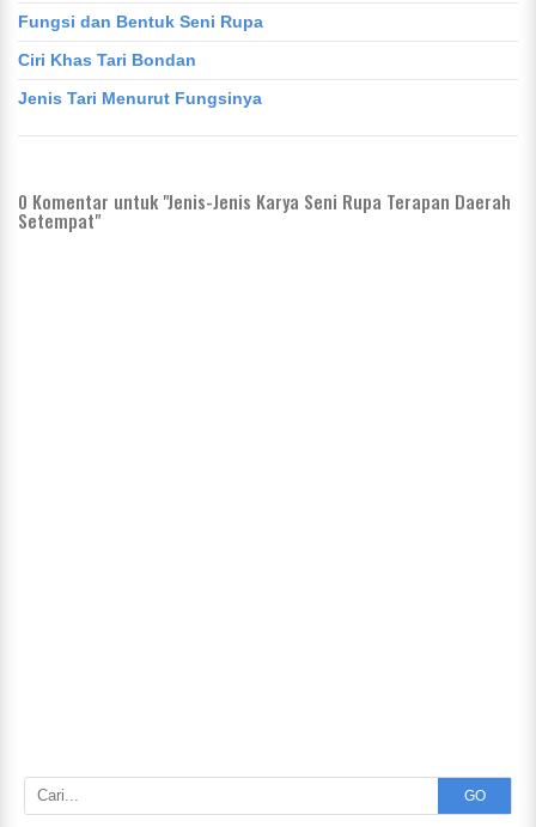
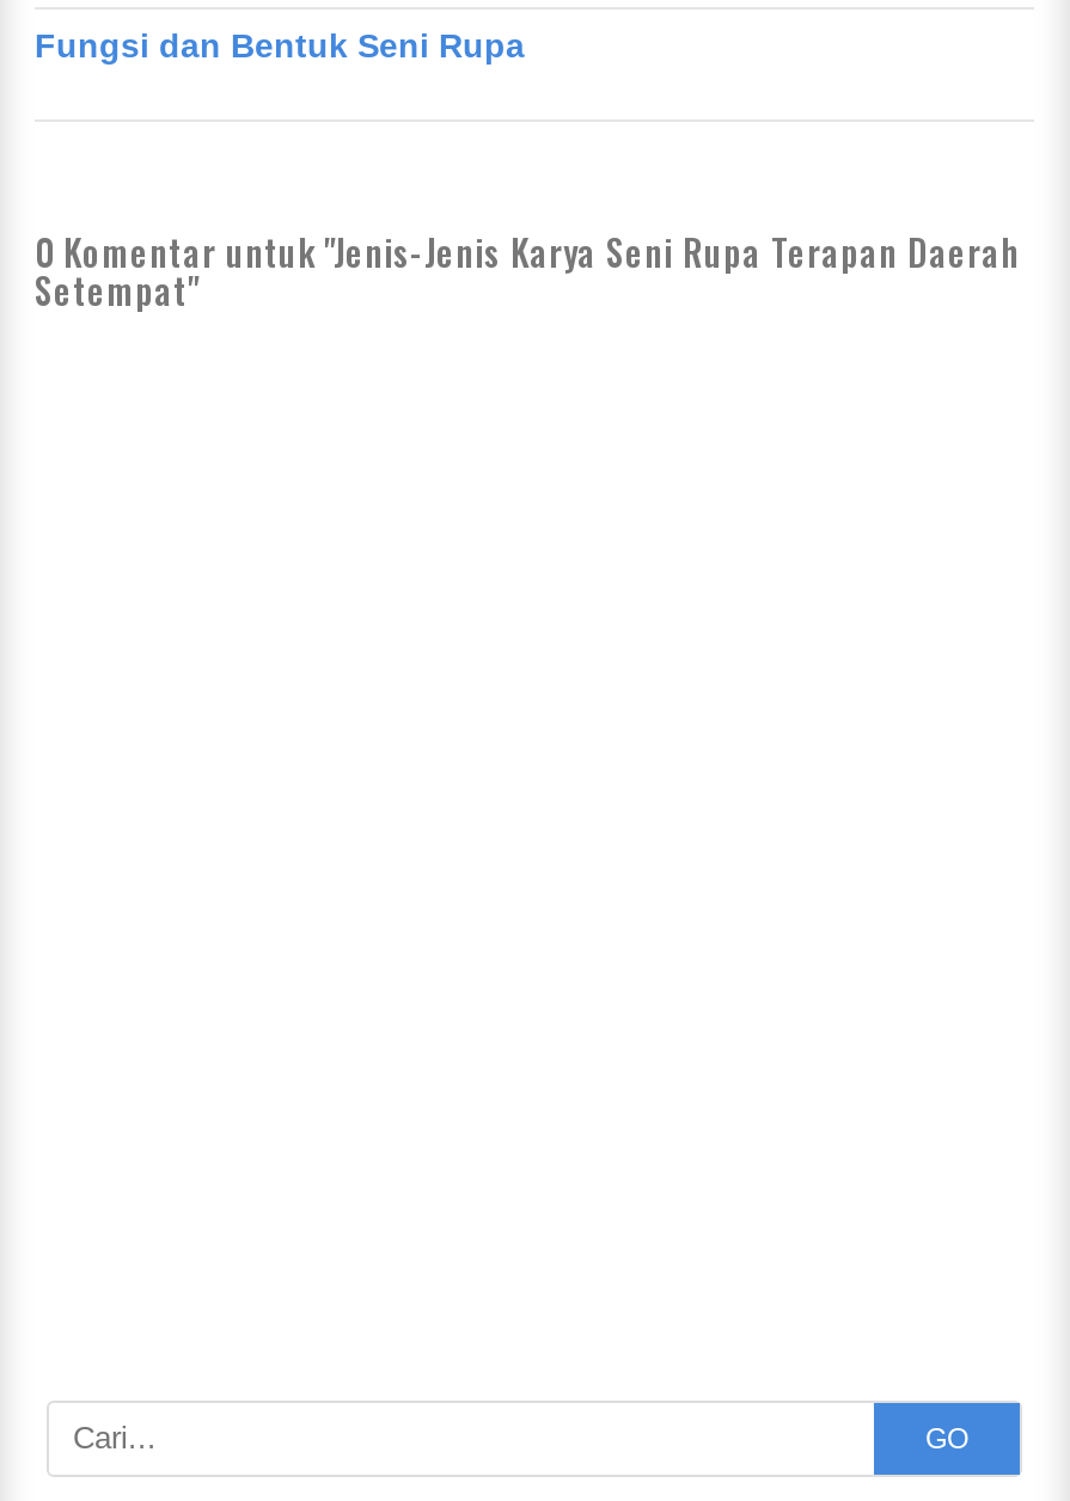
[18,50,262,108] Ciri Khas Tari Bondan | Jenis Tari Menurut Fungsinya -> none

